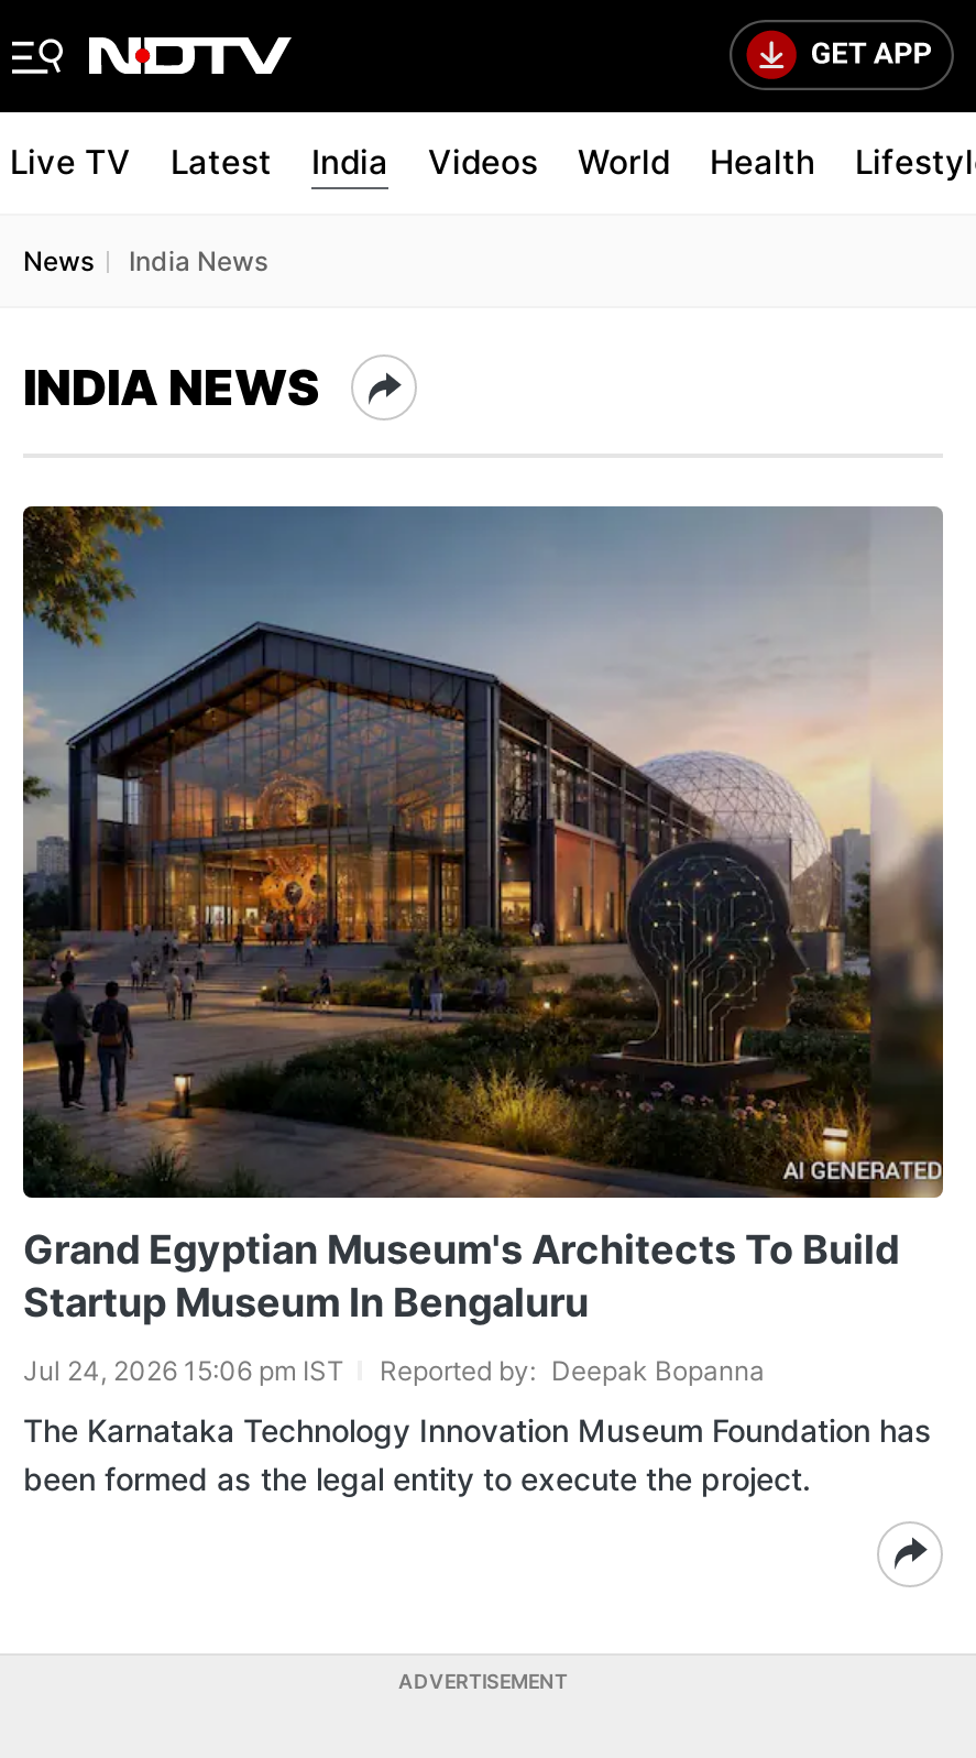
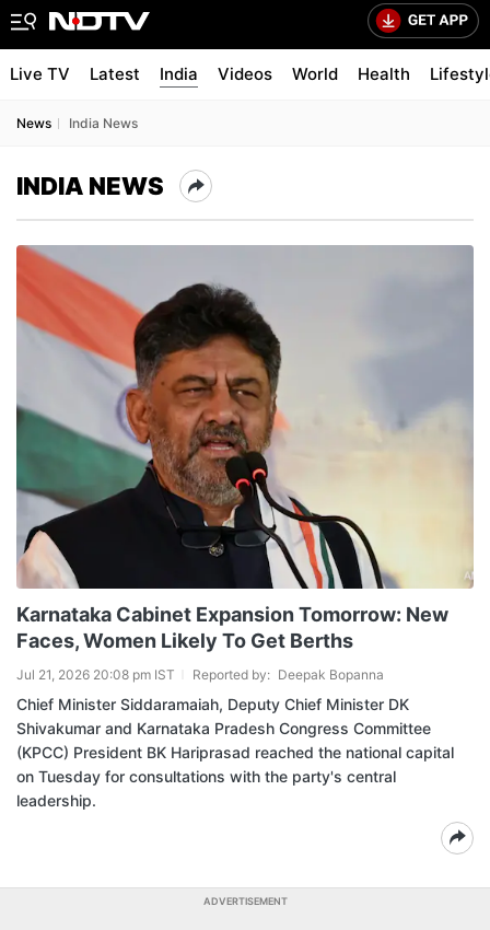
[21,506,945,1324] [image] | Grand Egyptian Museum's Architects To Build | Startup Museum In Bengaluru -> [15,245,474,652] [image] | Karnataka Cabinet Expansion Tomorrow: New | Faces, Women Likely To Get Berths
[23,1353,765,1386] Jul 24, 2026 15:06 pm IST Reported by: Deepak Bopanna -> [16,666,384,682] Jul 21, 2026 20:08 pm IST Reported by: Deepak Bopanna
[23,1410,932,1496] The Karnataka Technology Innovation Museum Foundation has | been formed as the legal entity to execute the project. -> [16,694,454,809] Chief Minister Siddaramaiah, Deputy Chief Minister DK | Shivakumar and Karnataka Pradesh Congress Committee | (KPCC) President BK Hariprasad reached the national capital | on Tuesday for consultations with the party's central | leadership.

